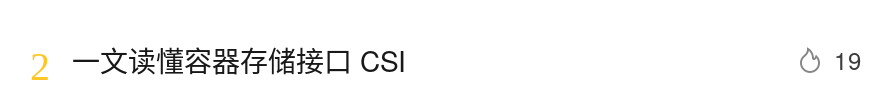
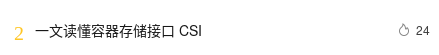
[834,41,862,75] 19 -> [416,20,430,37] 24

